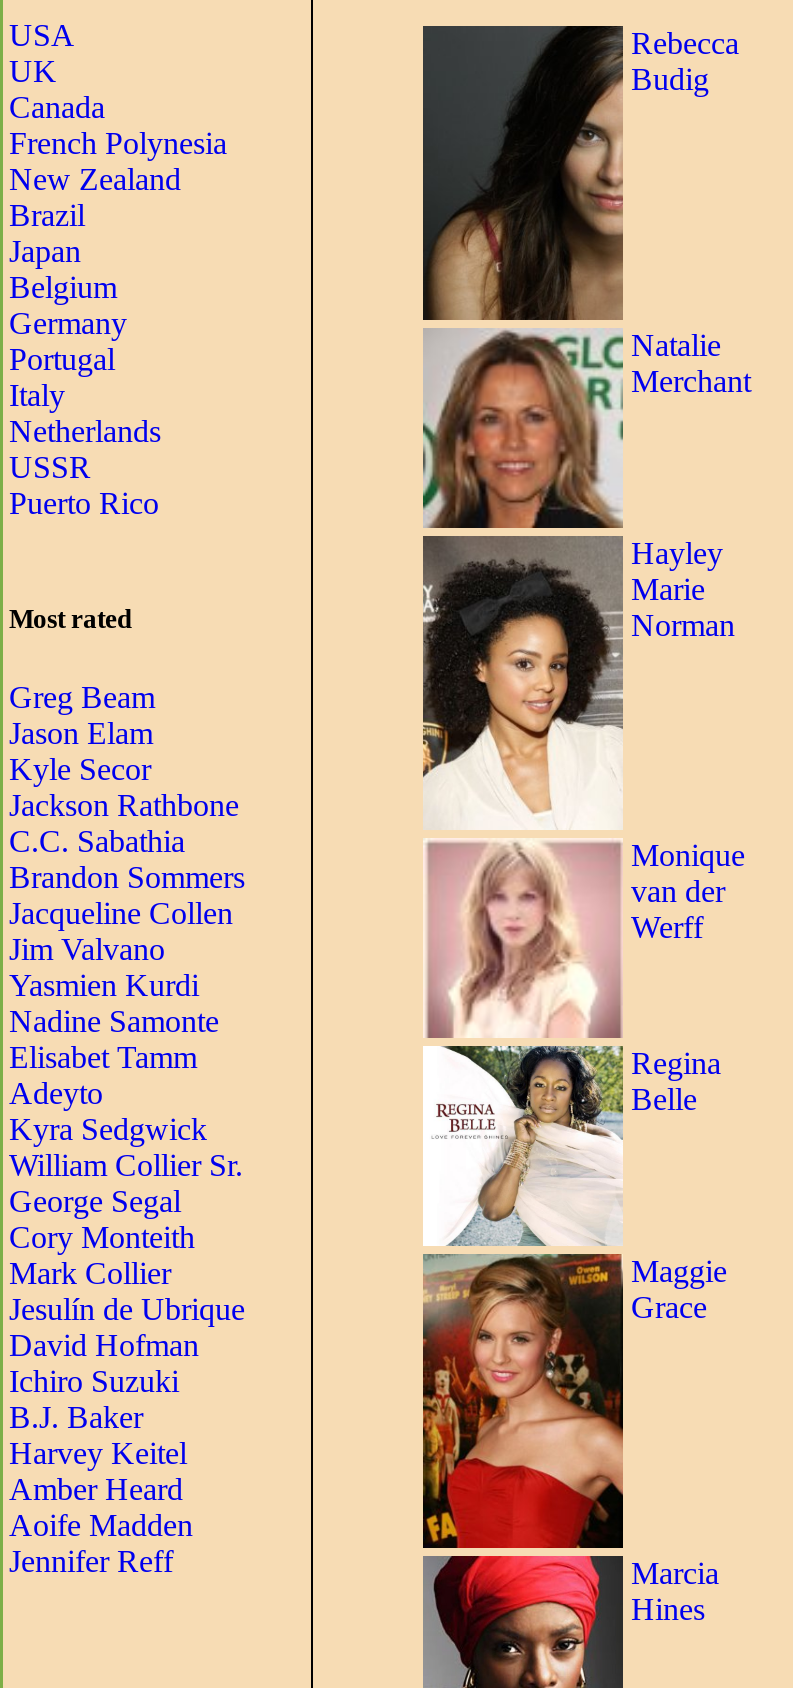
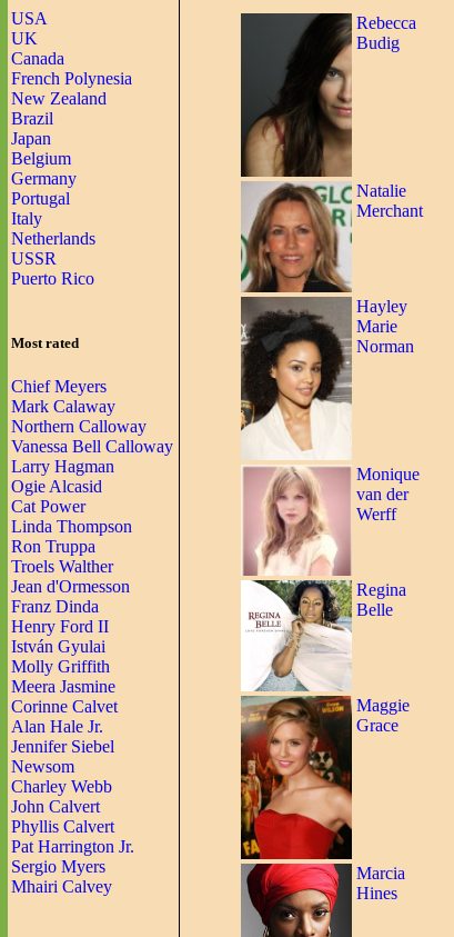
[9,679,245,1577] Greg Beam | Jason Elam | Kyle Secor | Jackson Rathbone | C.C. Sabathia | Brandon Sommers | Jacqueline Collen | Jim Valvano | Yasmien Kurdi | Nadine Samonte | Elisabet Tamm | Adeyto | Kyra Sedgwick | William Collier Sr. | George Segal | Cory Monteith | Mark Collier | Jesulín de Ubrique | David Hofman | Ichiro Suzuki | B.J. Baker | Harvey Keitel | Amber Heard | Aoife Madden | Jennifer Reff -> [11,376,173,896] Chief Meyers | Mark Calaway | Northern Calloway | Vanessa Bell Calloway | Larry Hagman | Ogie Alcasid | Cat Power | Linda Thompson | Ron Truppa | Troels Walther | Jean d'Ormesson | Franz Dinda | Henry Ford II | István Gyulai | Molly Griffith | Meera Jasmine | Corinne Calvet | Alan Hale Jr. | Jennifer Siebel | Newsom | Charley Webb | John Calvert | Phyllis Calvert | Pat Harrington Jr. | Sergio Myers | Mhairi Calvey

